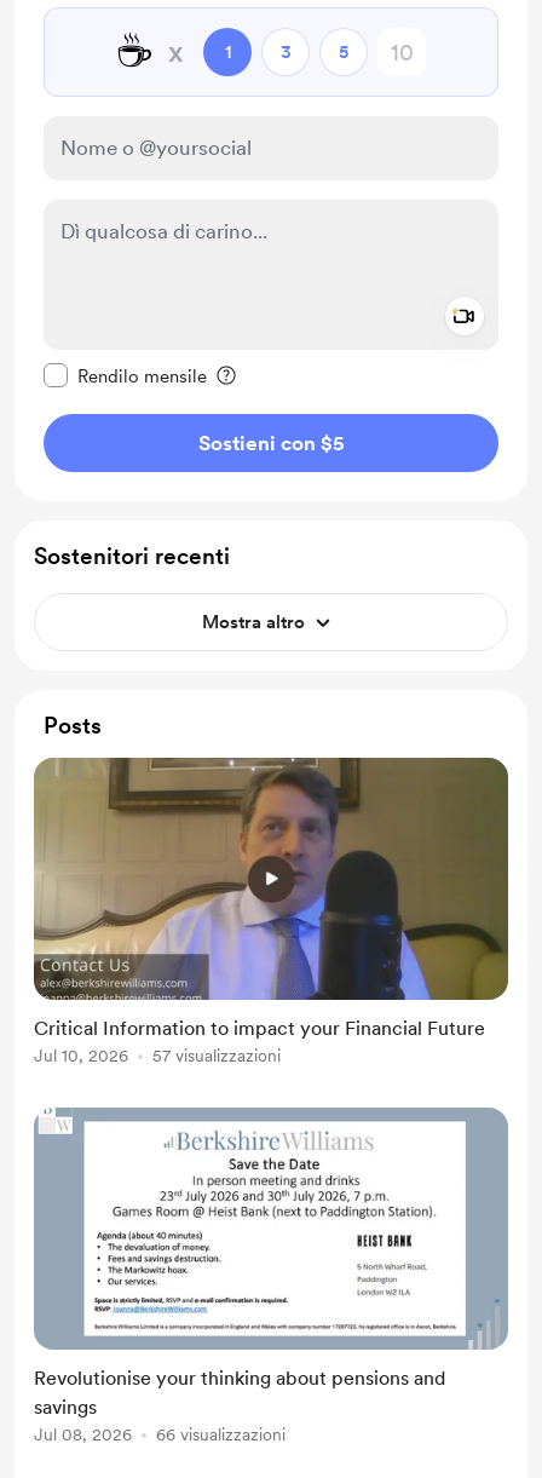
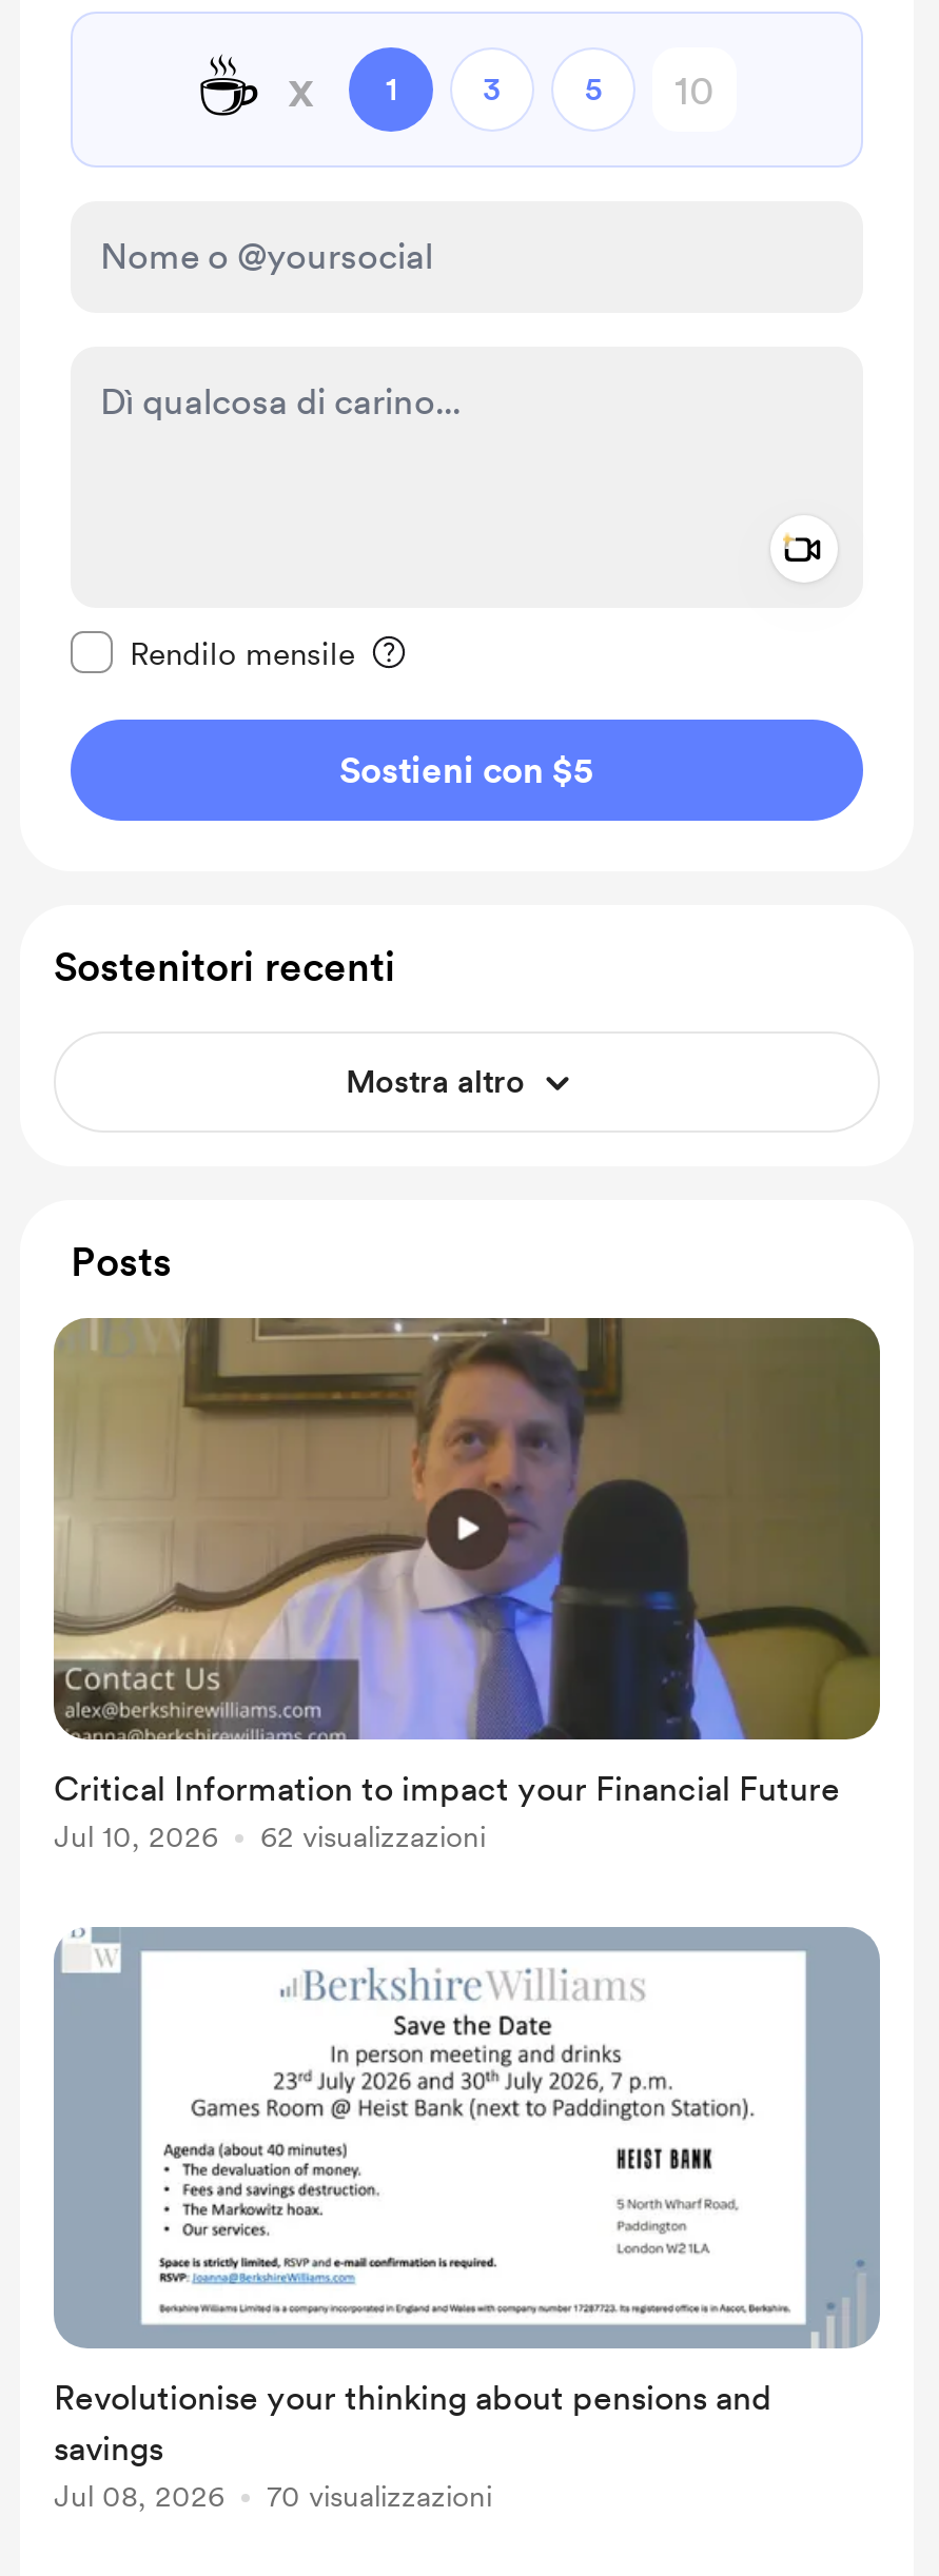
[152,1046,281,1065] 57 visualizzazioni -> [260,1820,486,1853] 62 visualizzazioni
[156,1425,286,1444] 66 visualizzazioni -> [267,2479,492,2513] 70 visualizzazioni

